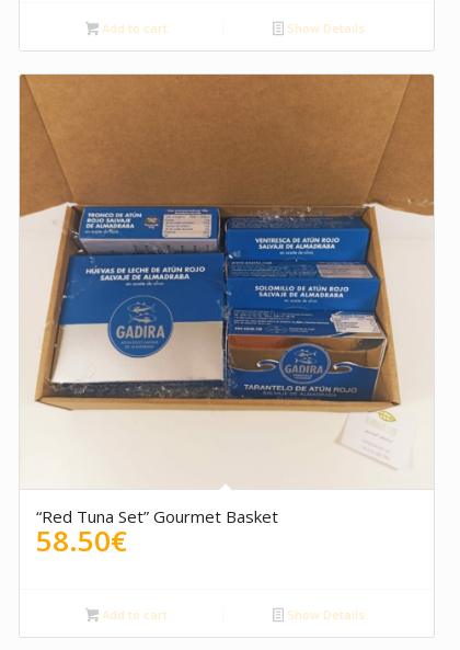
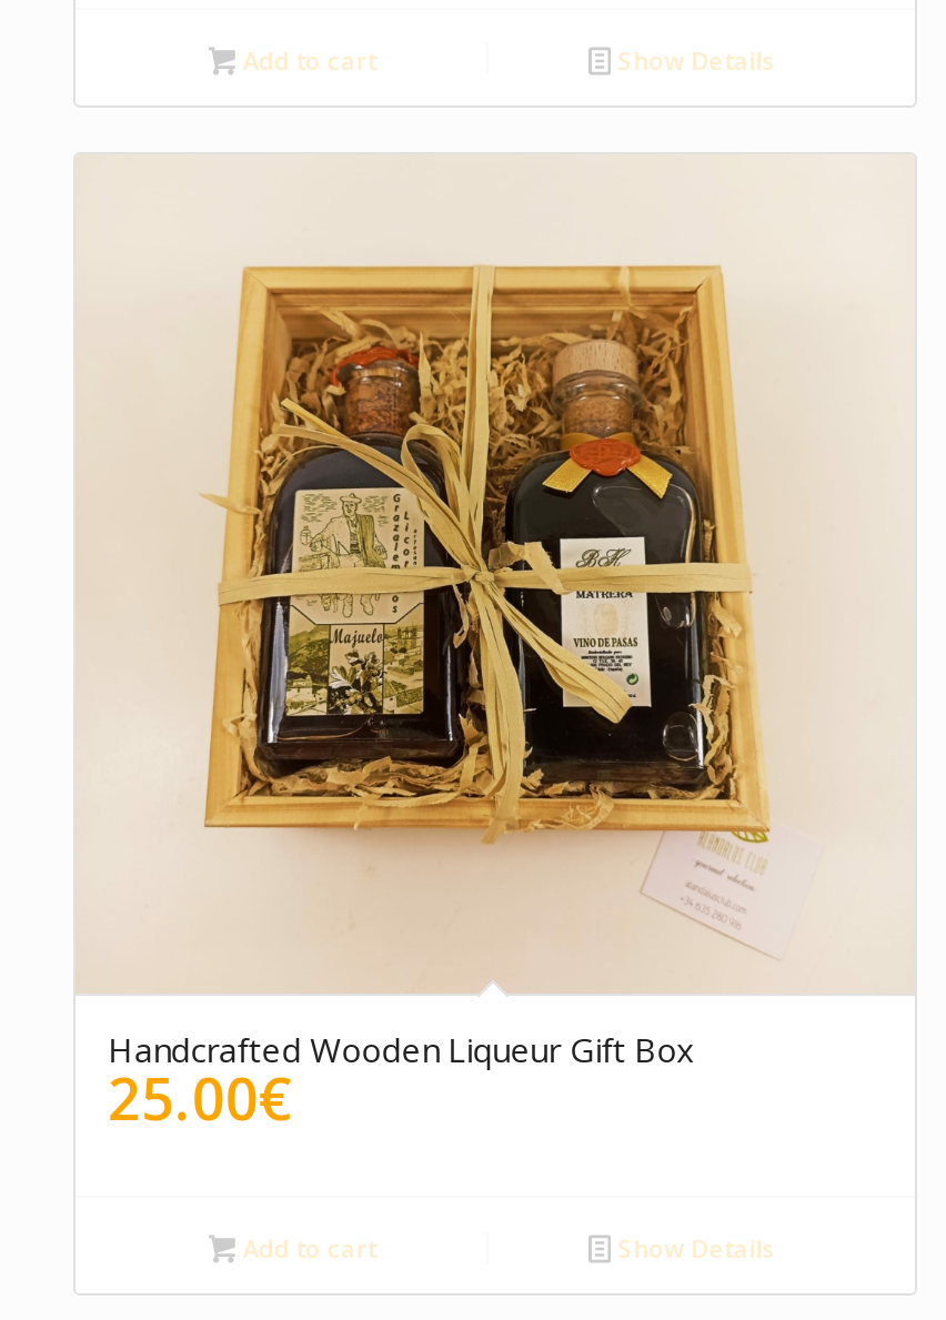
[19,73,435,561] [image] | “Red Tuna Set” Gourmet Basket | 58.50€ -> [76,154,915,1139] [image] | Handcrafted Wooden Liqueur Gift Box | 25.00€

